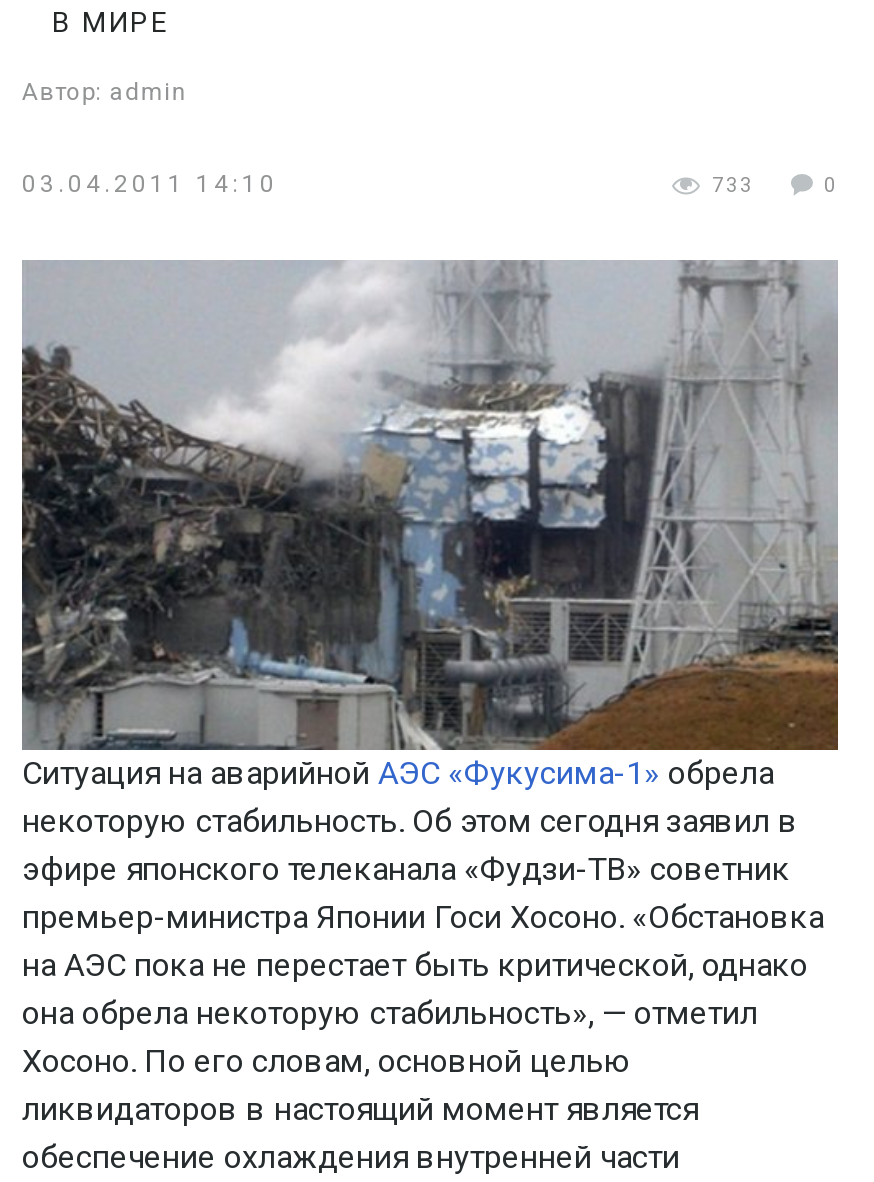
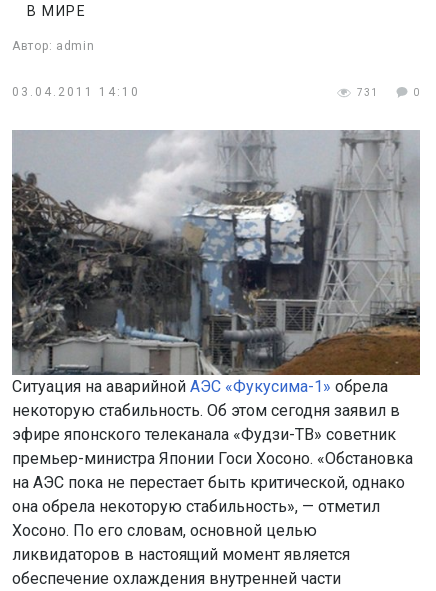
[712,174,754,196] 733 -> [357,87,378,98] 731

